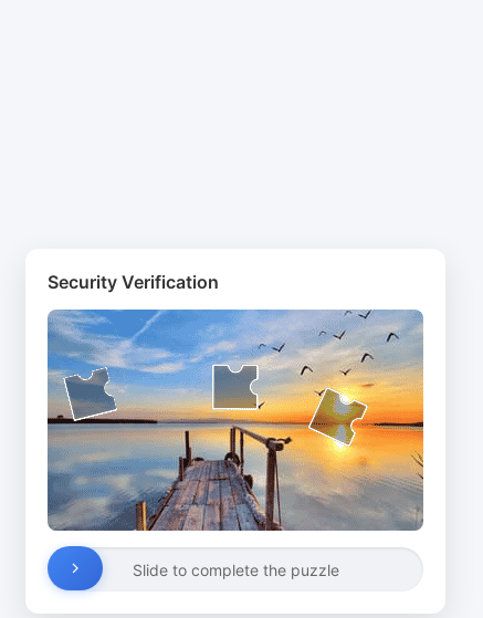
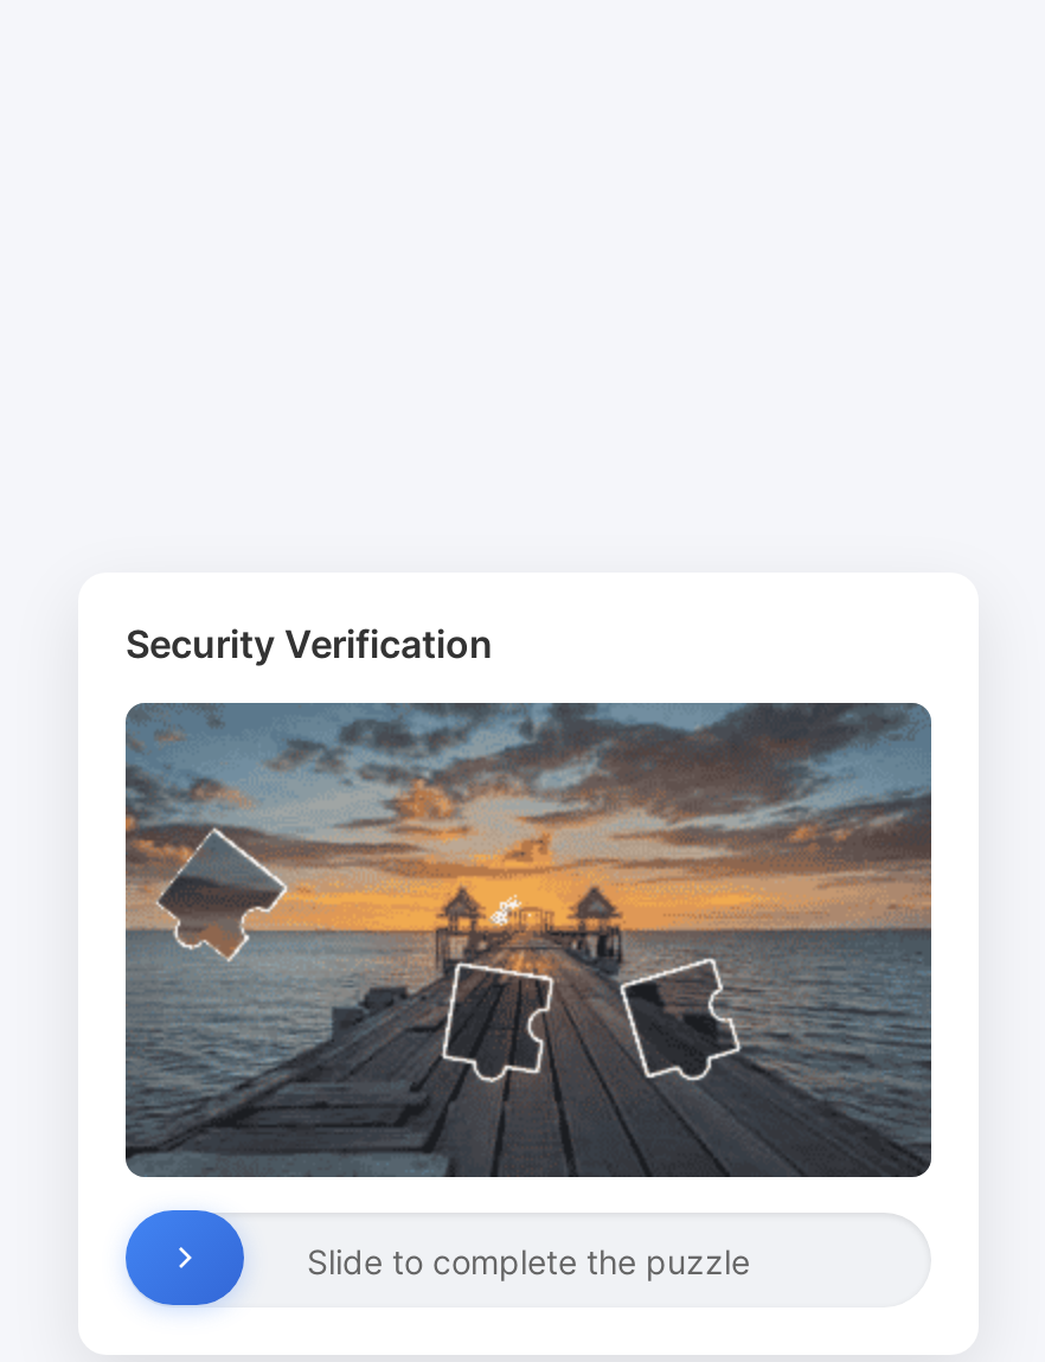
[46,308,424,532] [image] -> [123,701,934,1179] [image]

